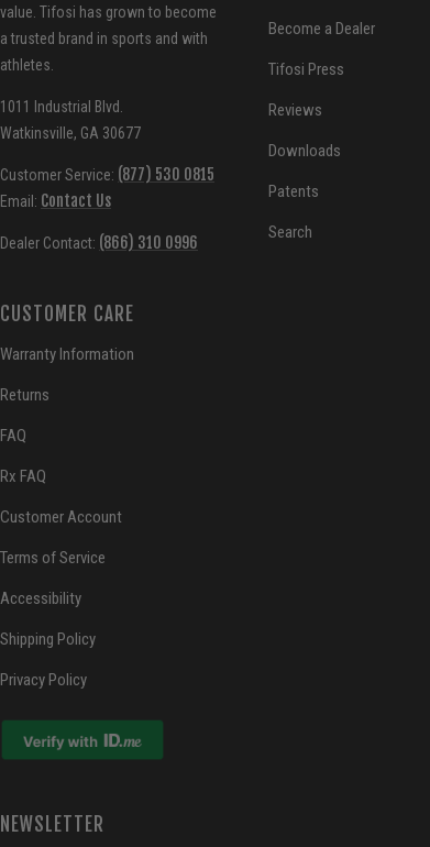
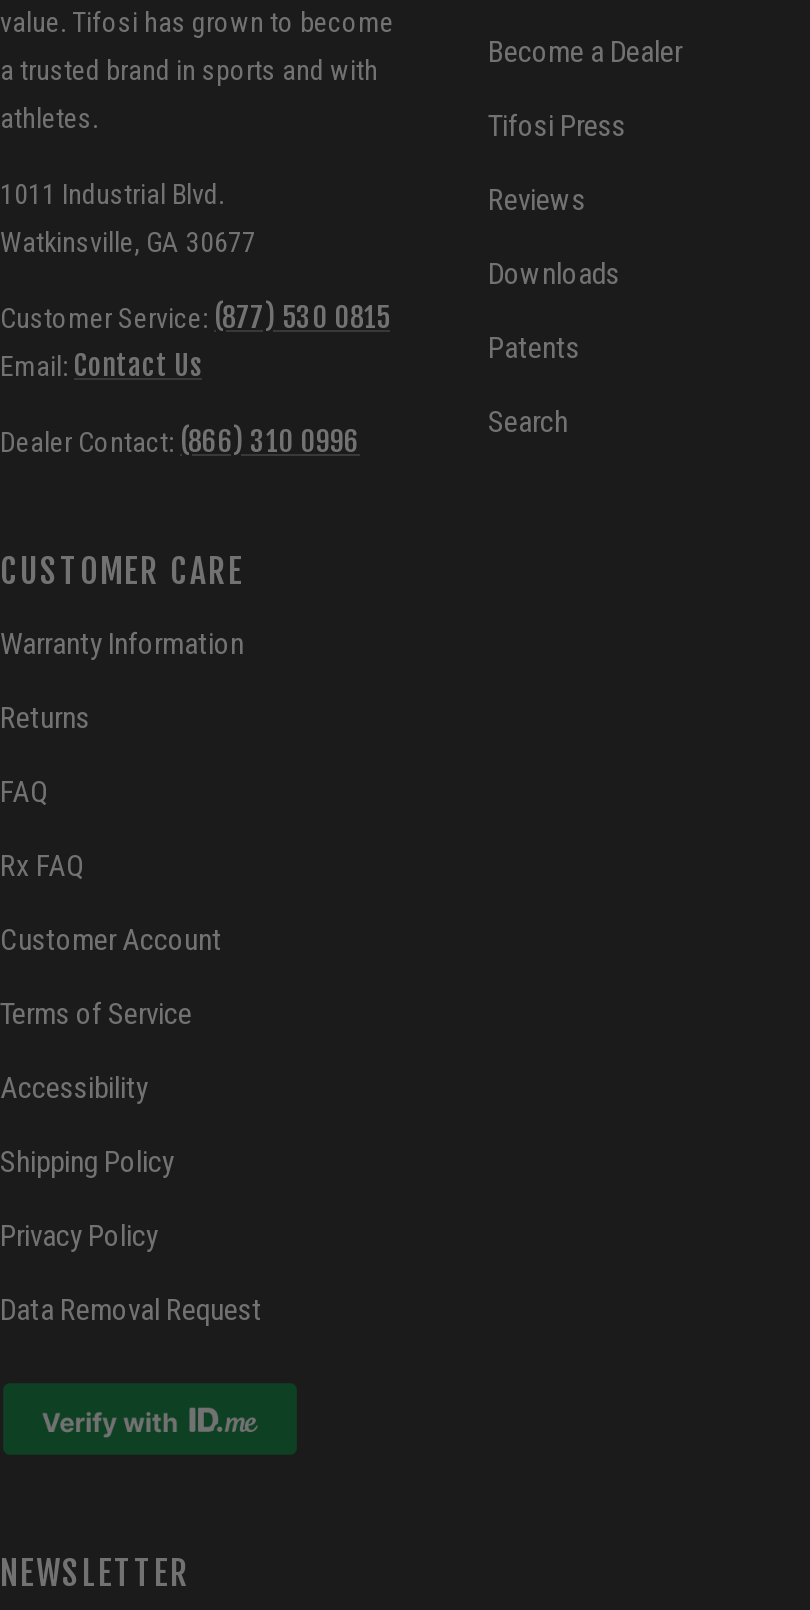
none -> [0,1293,262,1329] Data Removal Request

